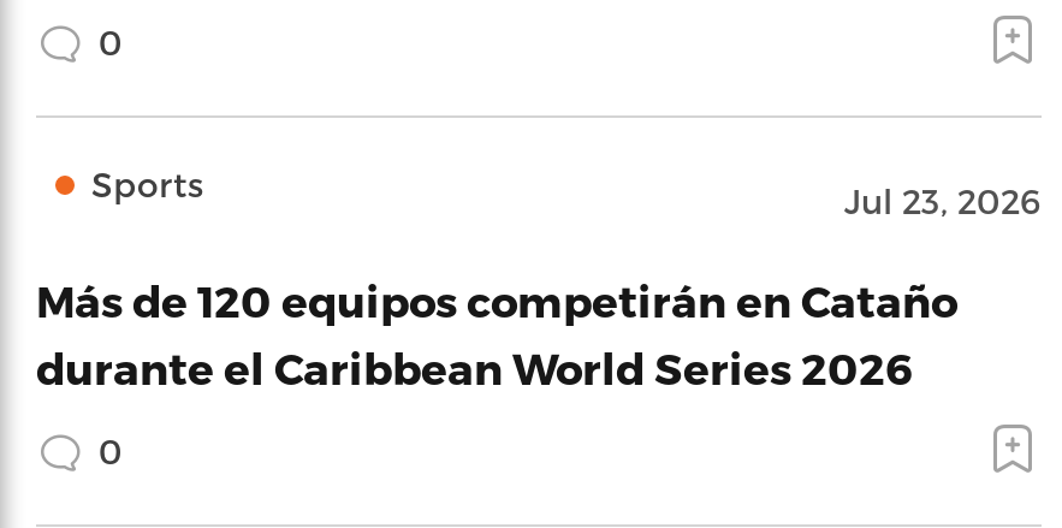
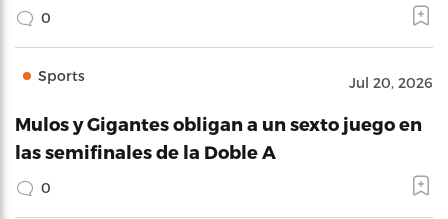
[844,179,1042,220] Jul 23, 2026 -> [349,74,433,91] Jul 20, 2026
[36,273,957,391] Más de 120 equipos competirán en Cataño | durante el Caribbean World Series 2026 -> [15,113,422,162] Mulos y Gigantes obligan a un sexto juego en | las semifinales de la Doble A

